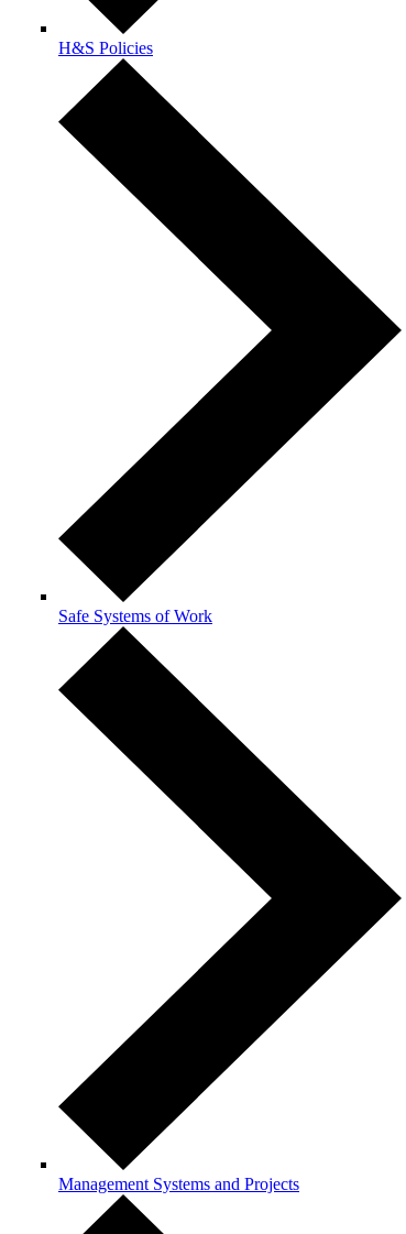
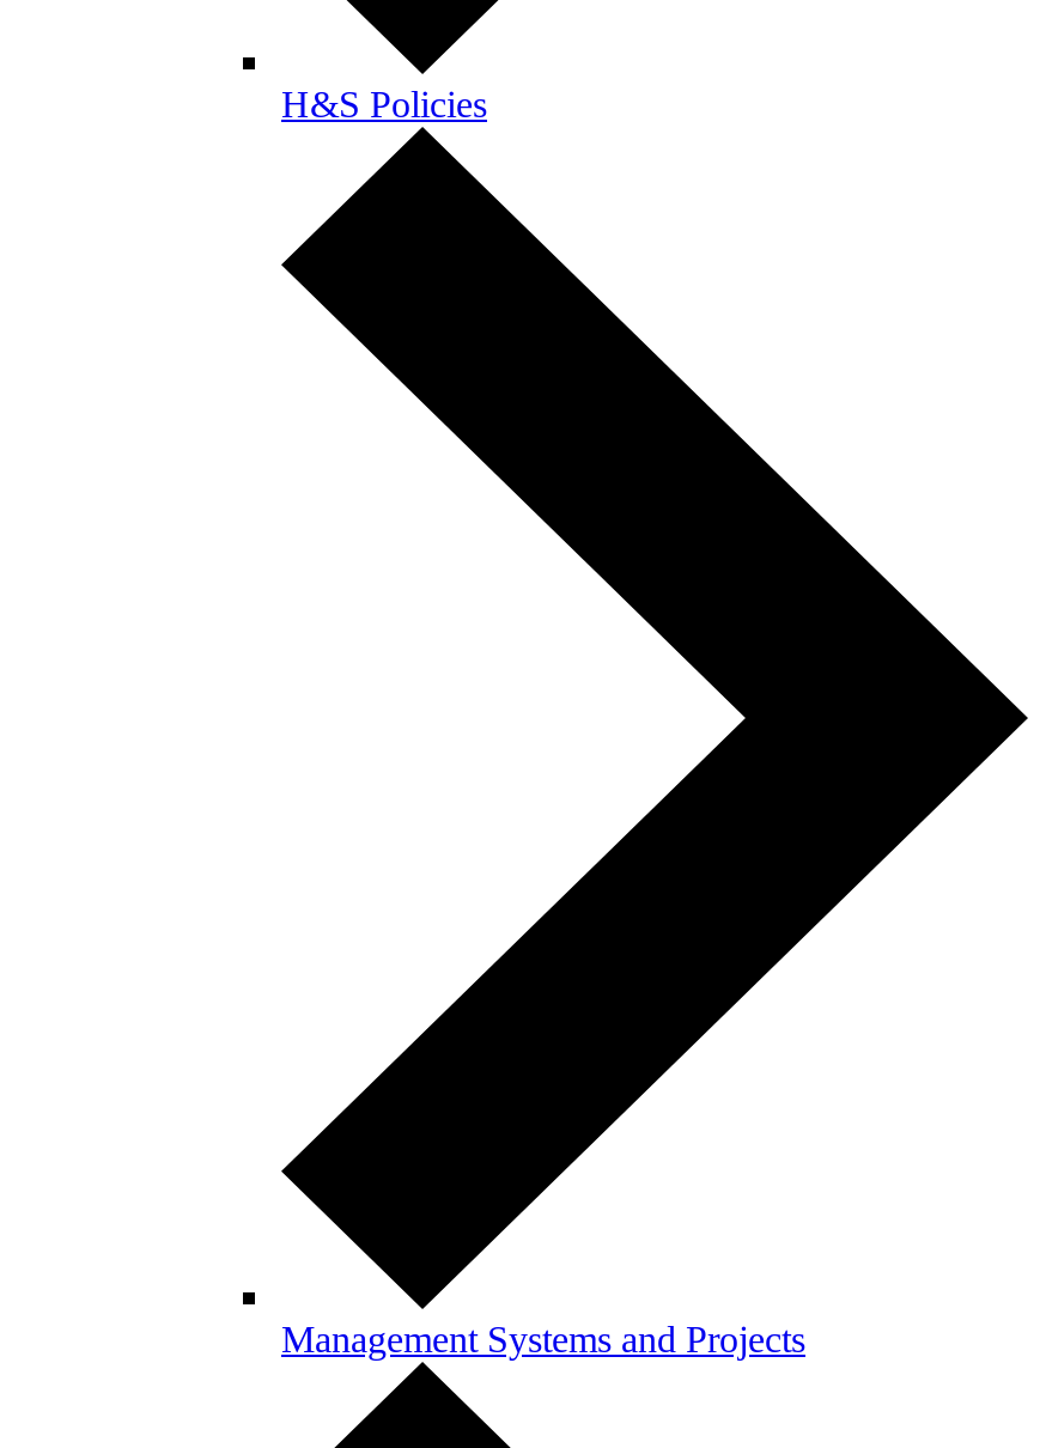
[58,606,212,625] Safe Systems of Work -> none

